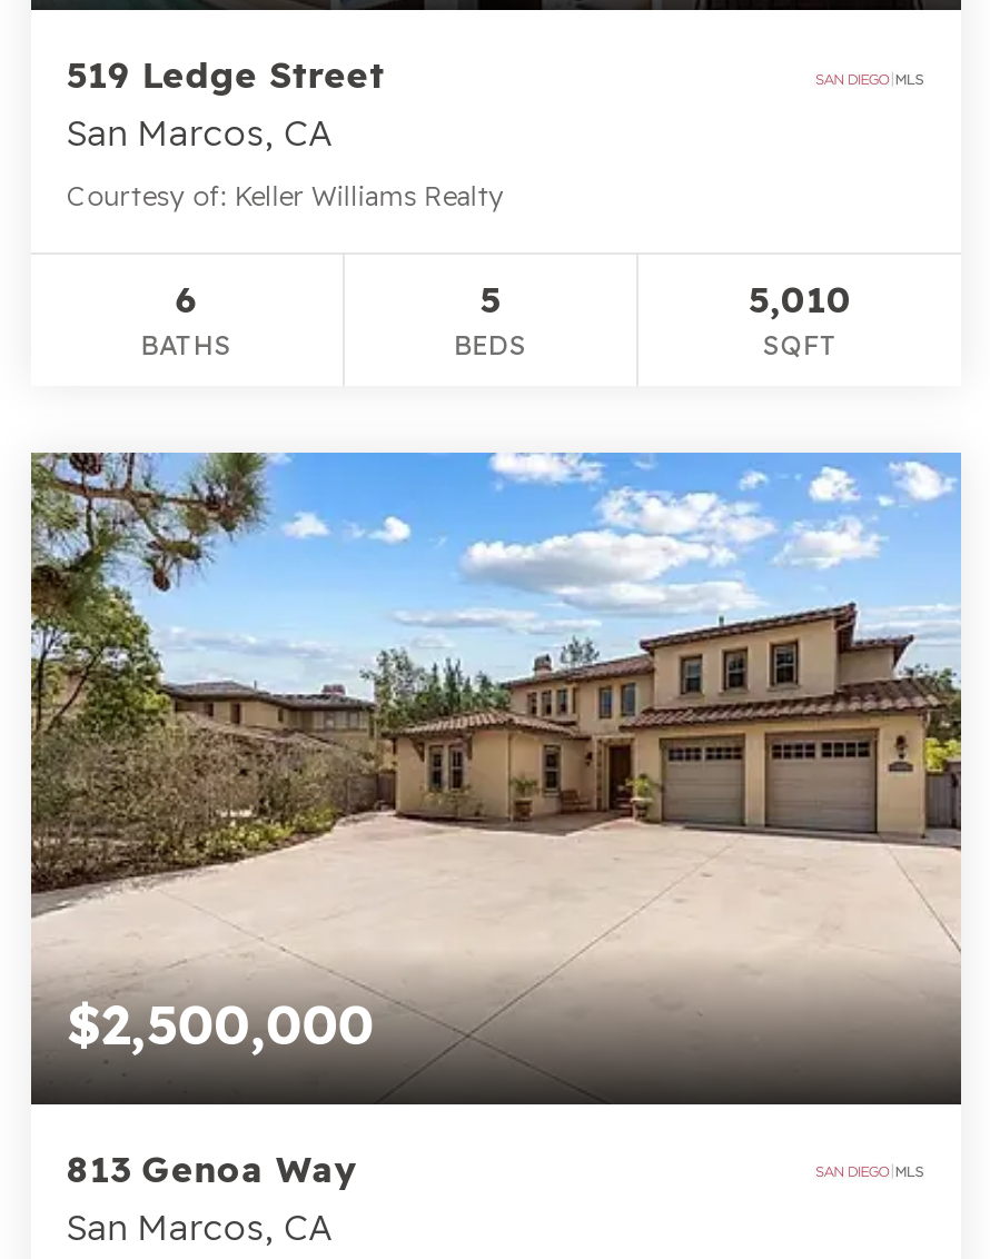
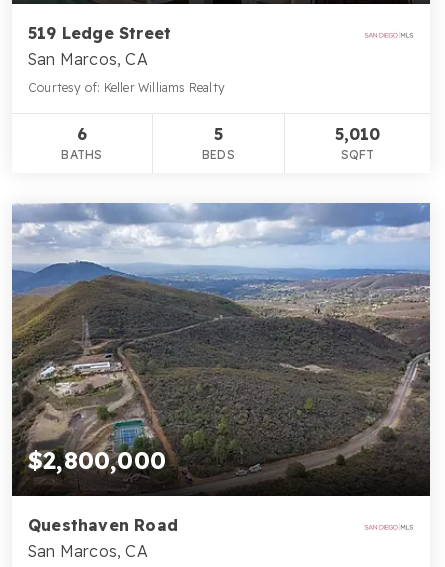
[29,452,963,1106] [image] | $2,500,000 -> [11,203,431,497] [image] | $2,800,000
[67,1145,357,1190] 813 Genoa Way -> [28,515,178,535] Questhaven Road

